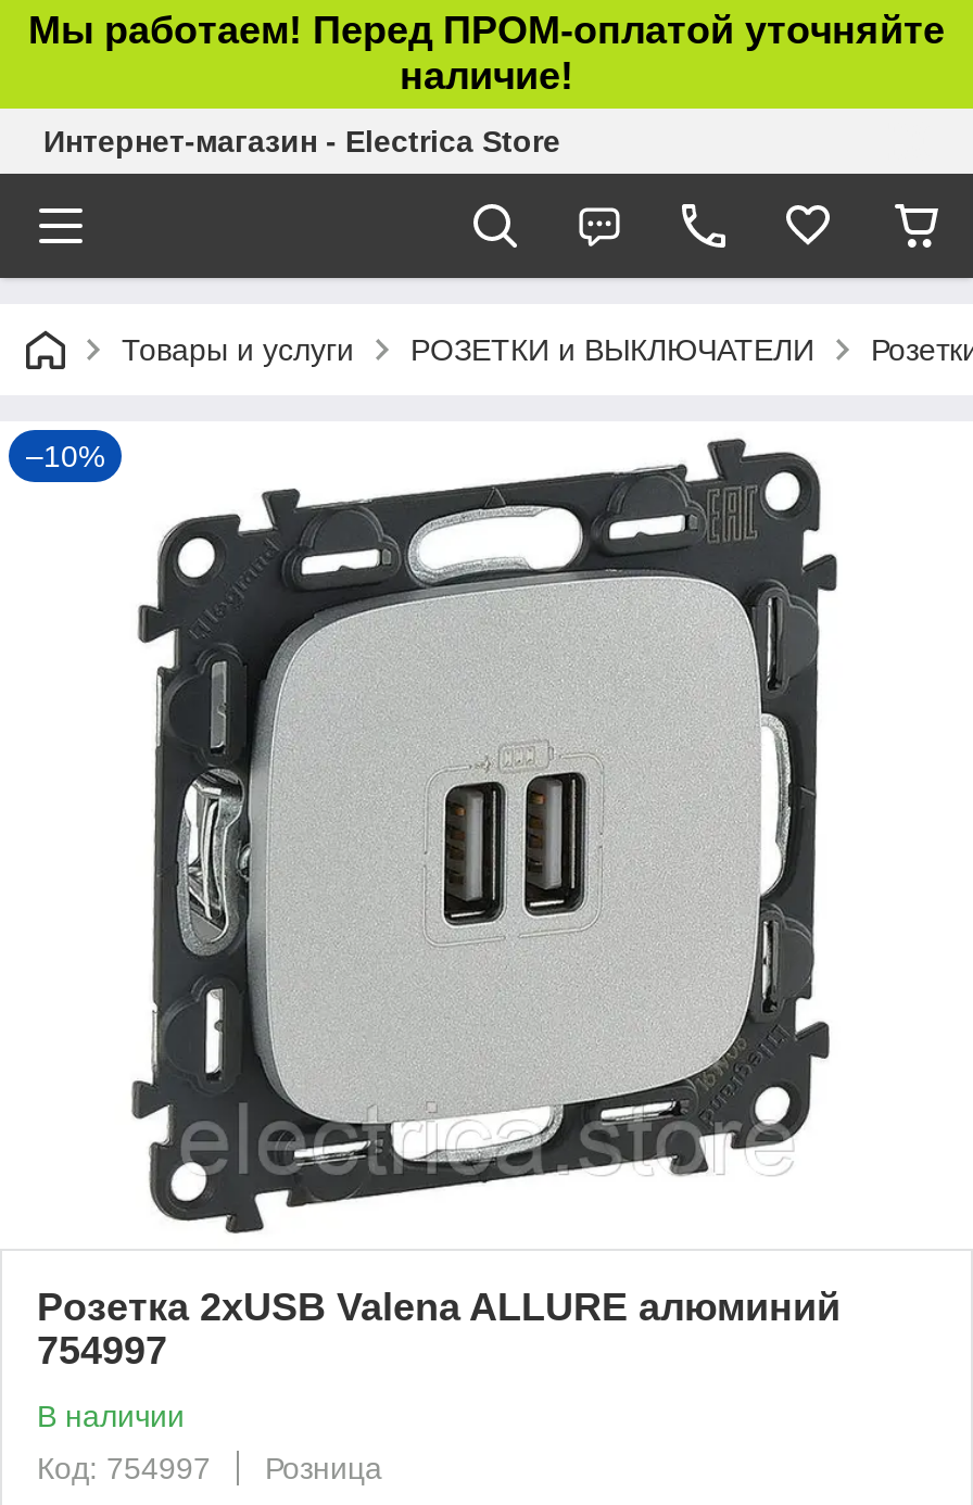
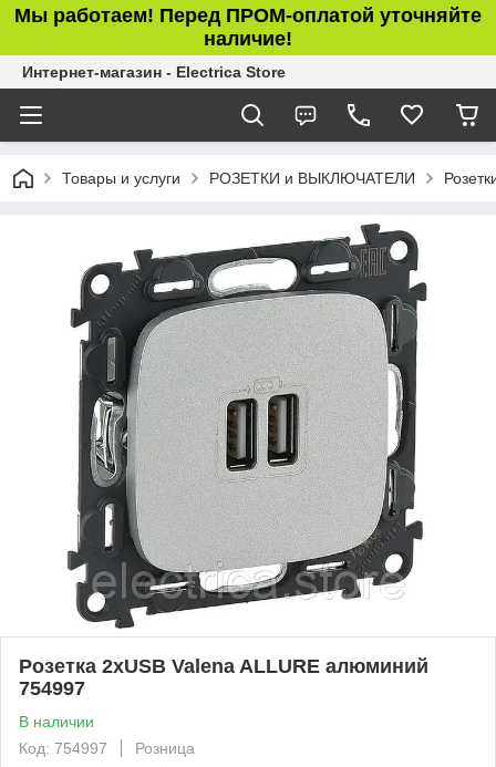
[26,439,104,473] –10% -> none

